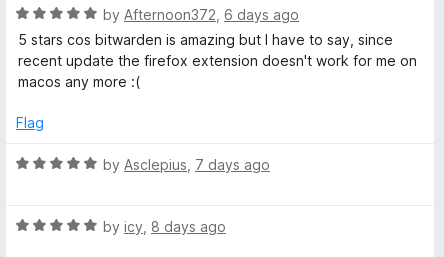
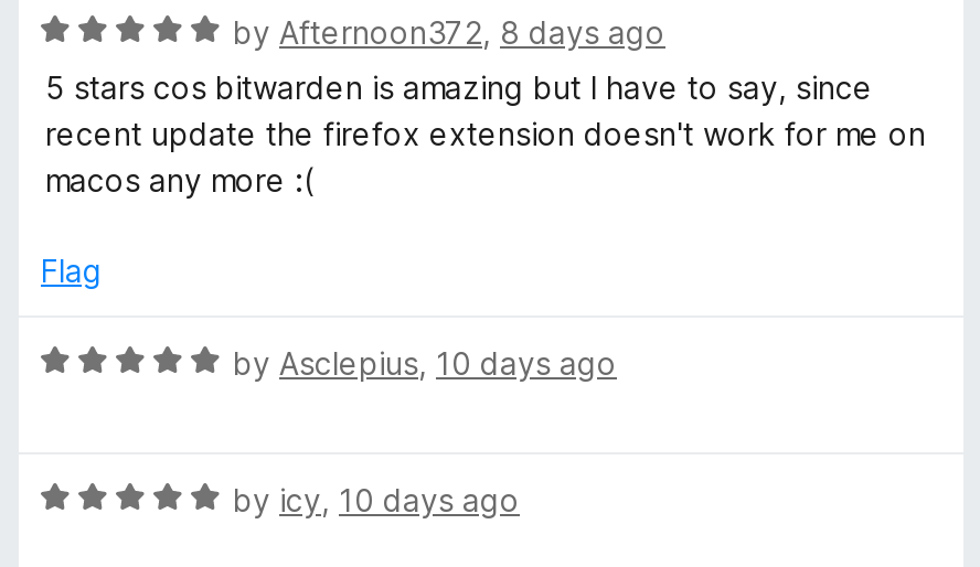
[103,6,299,23] by Afternoon372, 6 days ago -> [233,13,665,51] by Afternoon372, 8 days ago
[103,156,270,173] by Asclepius, 7 days ago -> [233,344,617,382] by Asclepius, 10 days ago
[103,218,226,235] by icy, 8 days ago -> [233,481,520,518] by icy, 10 days ago

